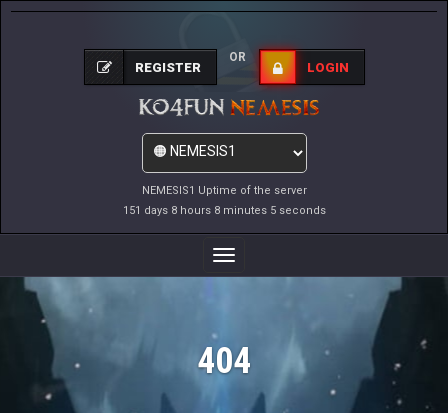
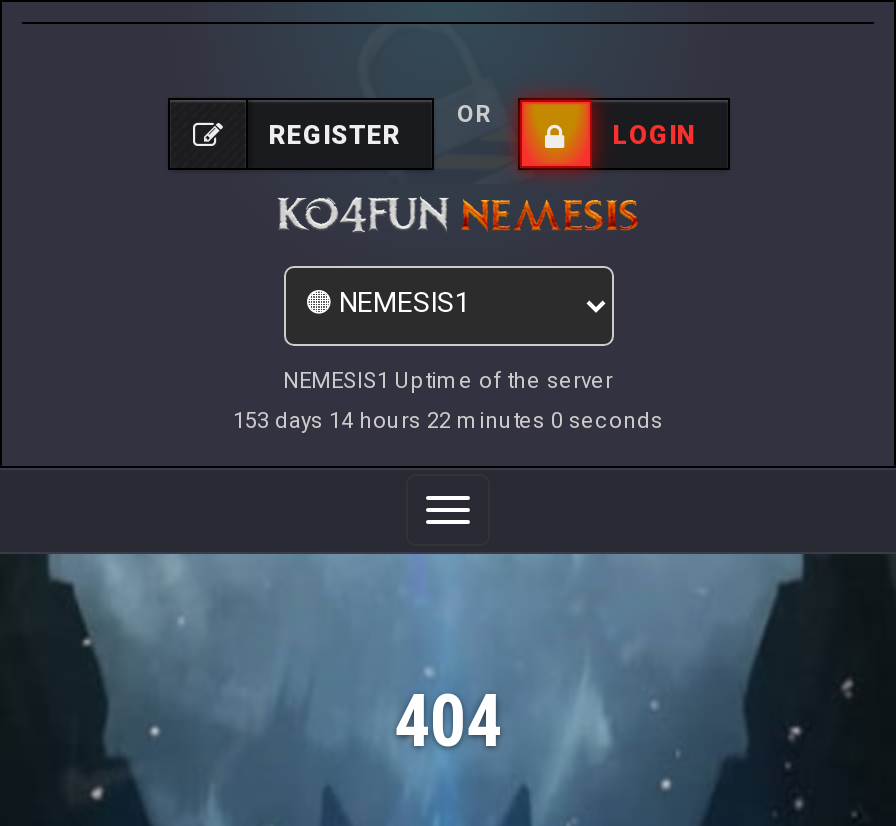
[122,204,325,217] 151 days 8 hours 8 minutes 5 seconds -> [233,408,663,434] 153 days 14 hours 22 minutes 0 seconds

